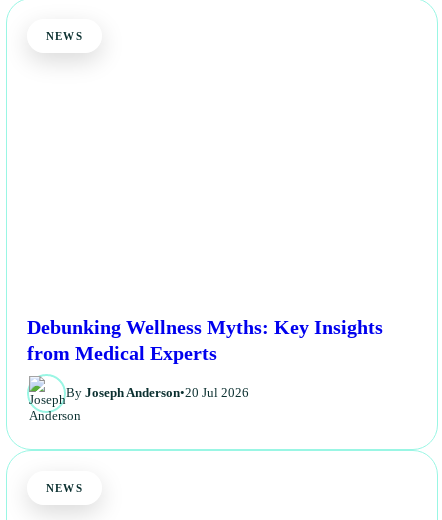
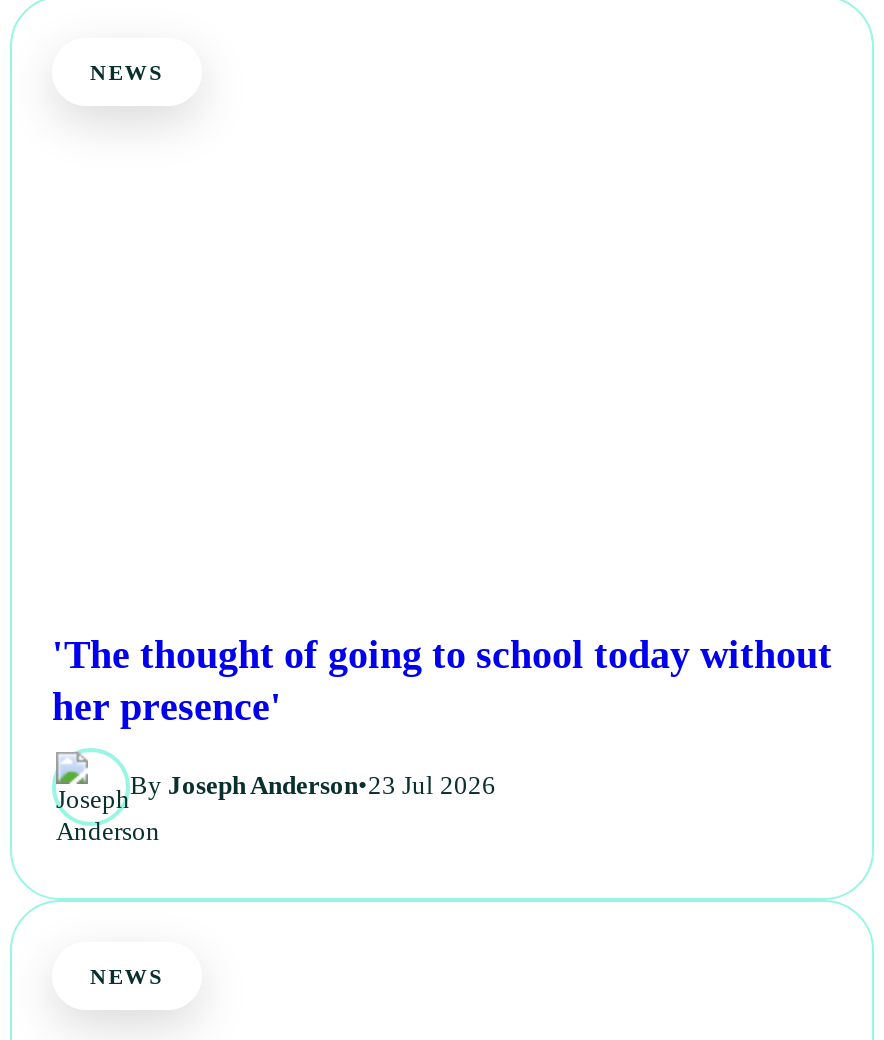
[27,316,383,364] Debunking Wellness Myths: Key Insights | from Medical Experts -> [52,632,832,728] 'The thought of going to school today without | her presence'
[66,385,249,400] By Joseph Anderson•20 Jul 2026 -> [130,771,496,801] By Joseph Anderson•23 Jul 2026

